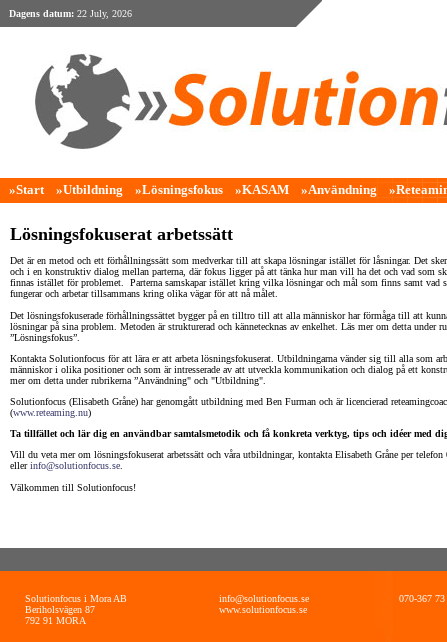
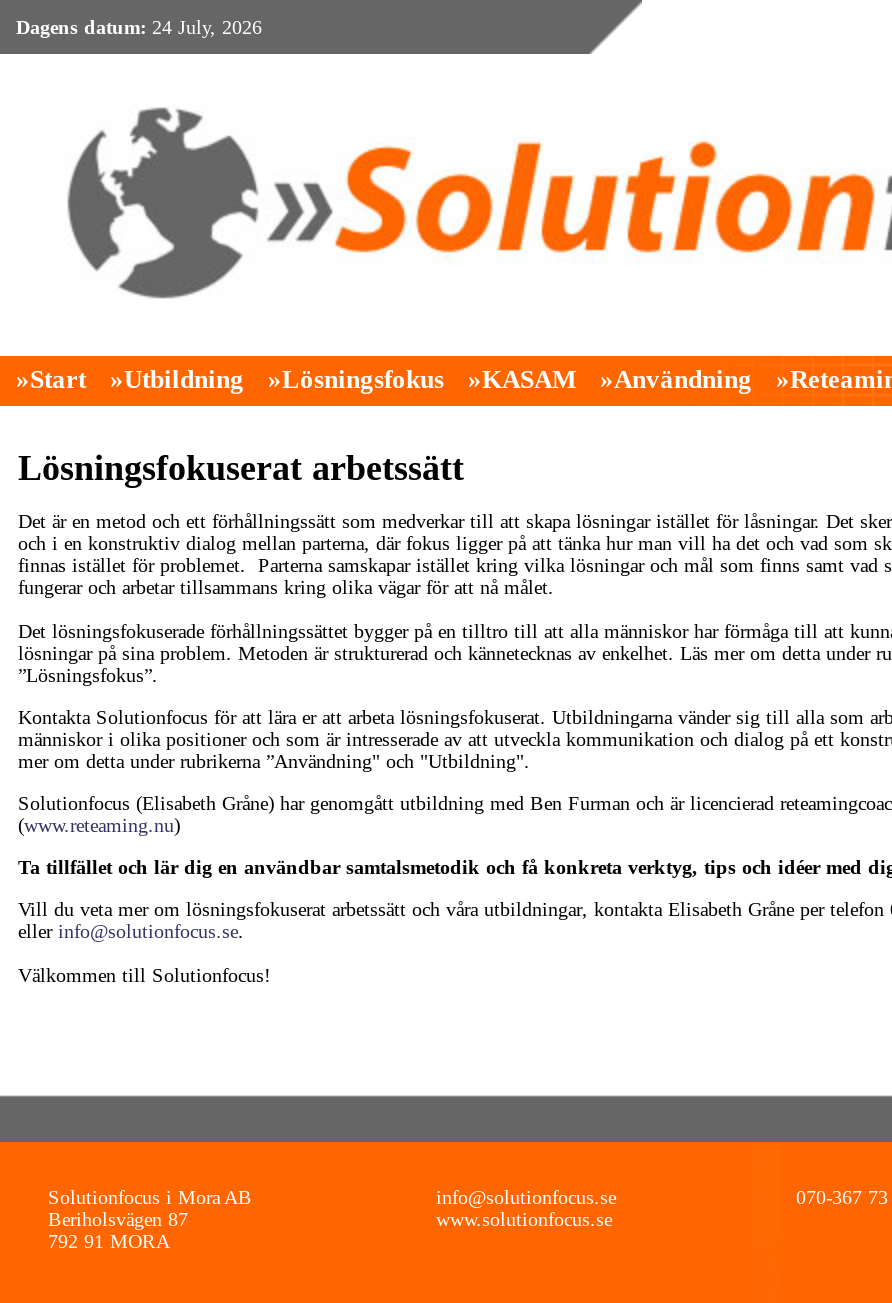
[9,8,132,19] Dagens datum: 22 July, 2026 -> [16,16,262,38] Dagens datum: 24 July, 2026

